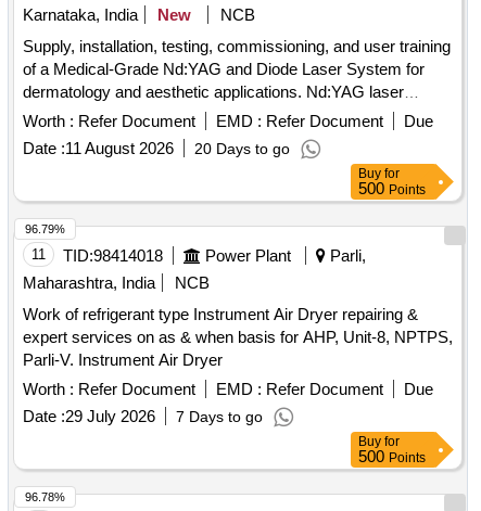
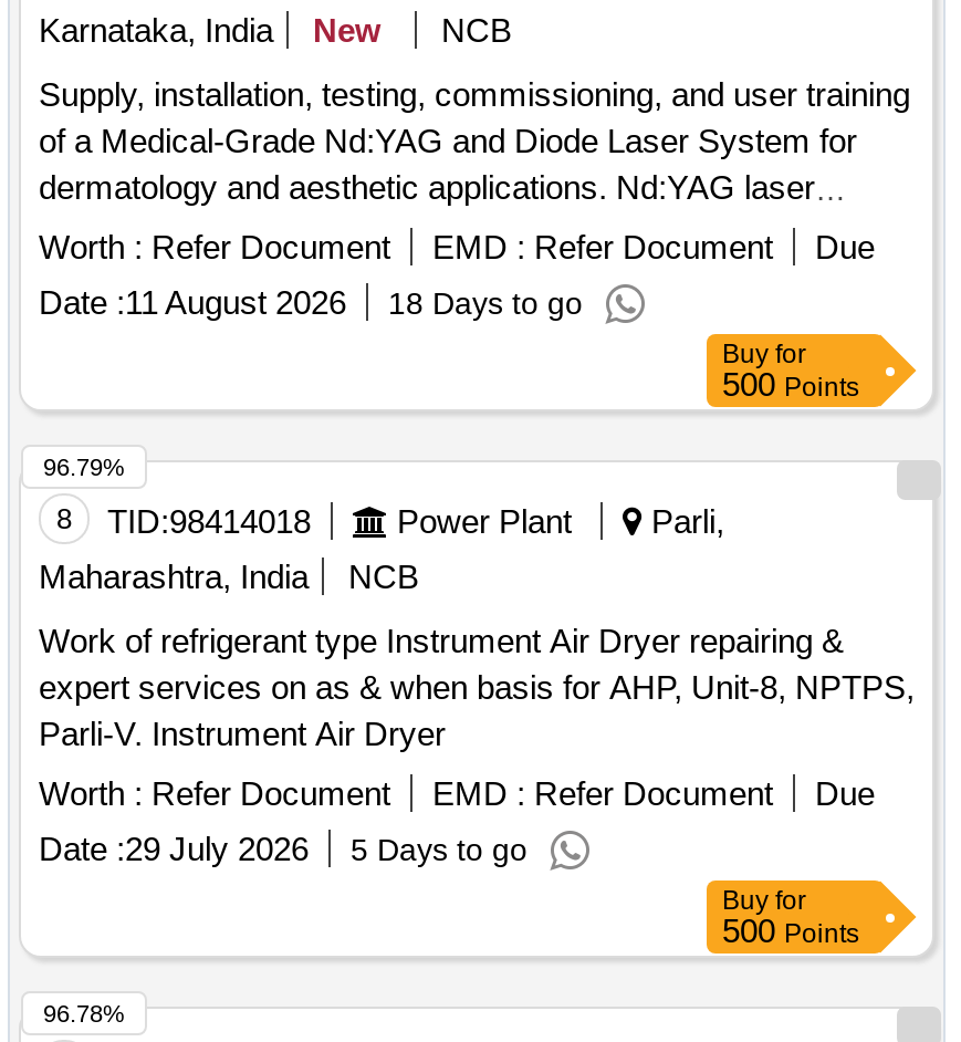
[23,139,290,158] Date : 11 August 2026 20 Days to go -> [39,284,583,321] Date : 11 August 2026 18 Days to go
[31,246,163,265] 11 TID:98414018 -> [56,503,311,540] 8 TID:98414018
[23,407,263,426] Date : 29 July 2026 7 Days to go -> [39,830,527,868] Date : 29 July 2026 5 Days to go

